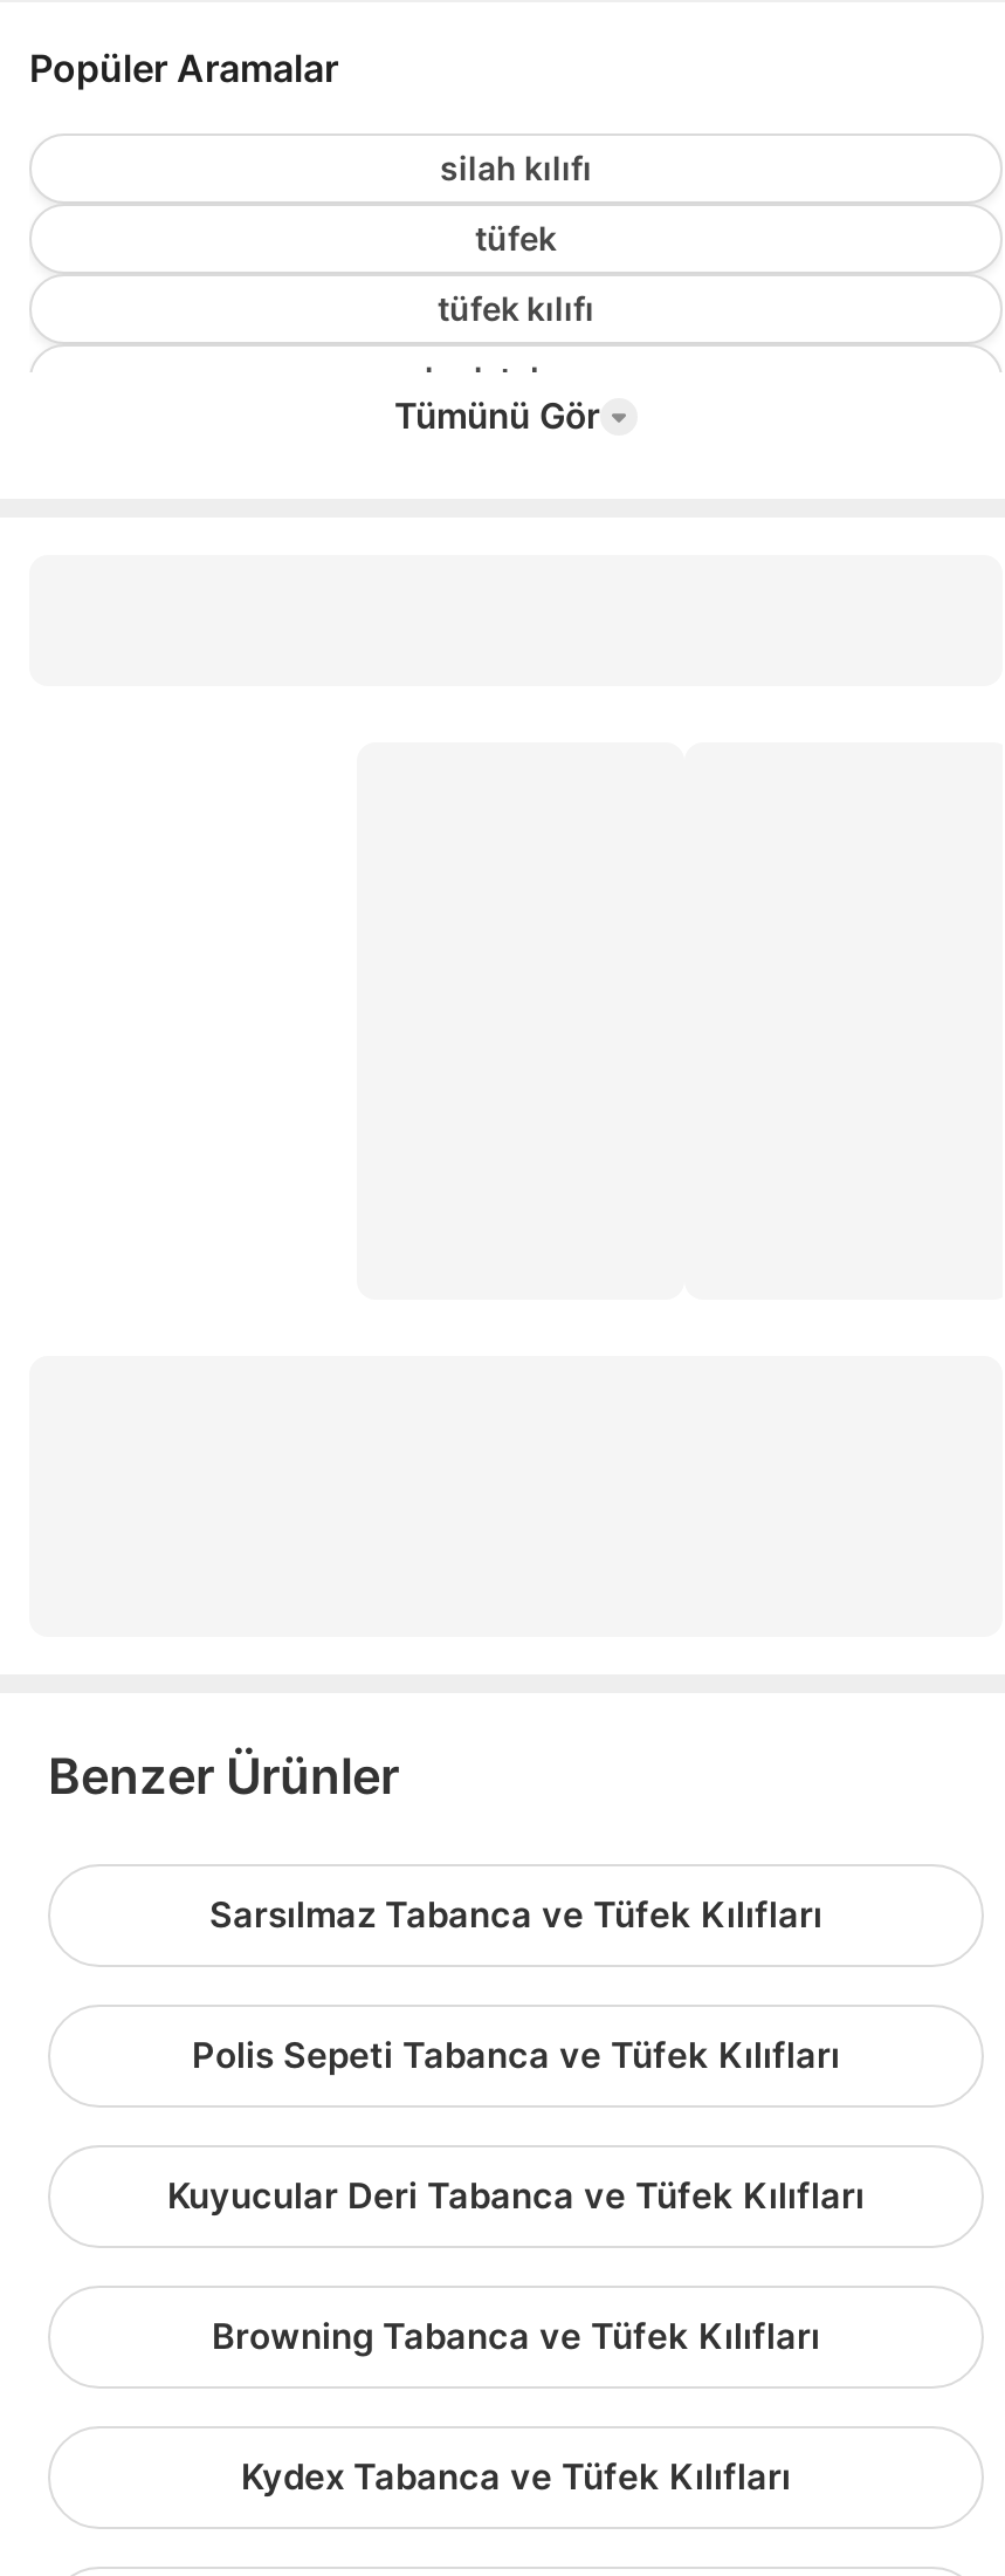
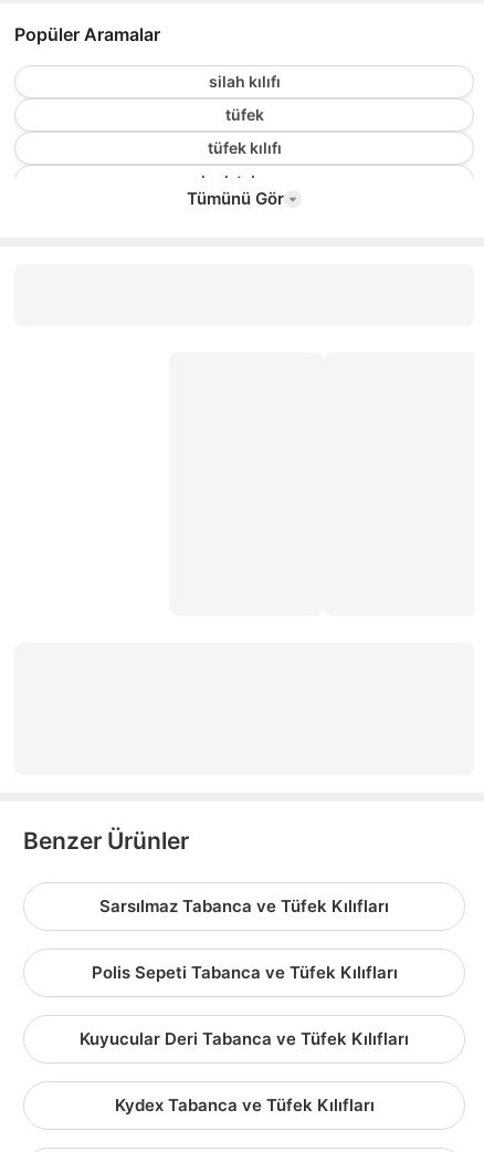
[212,2314,820,2358] Browning Tabanca ve Tüfek Kılıfları -> none

